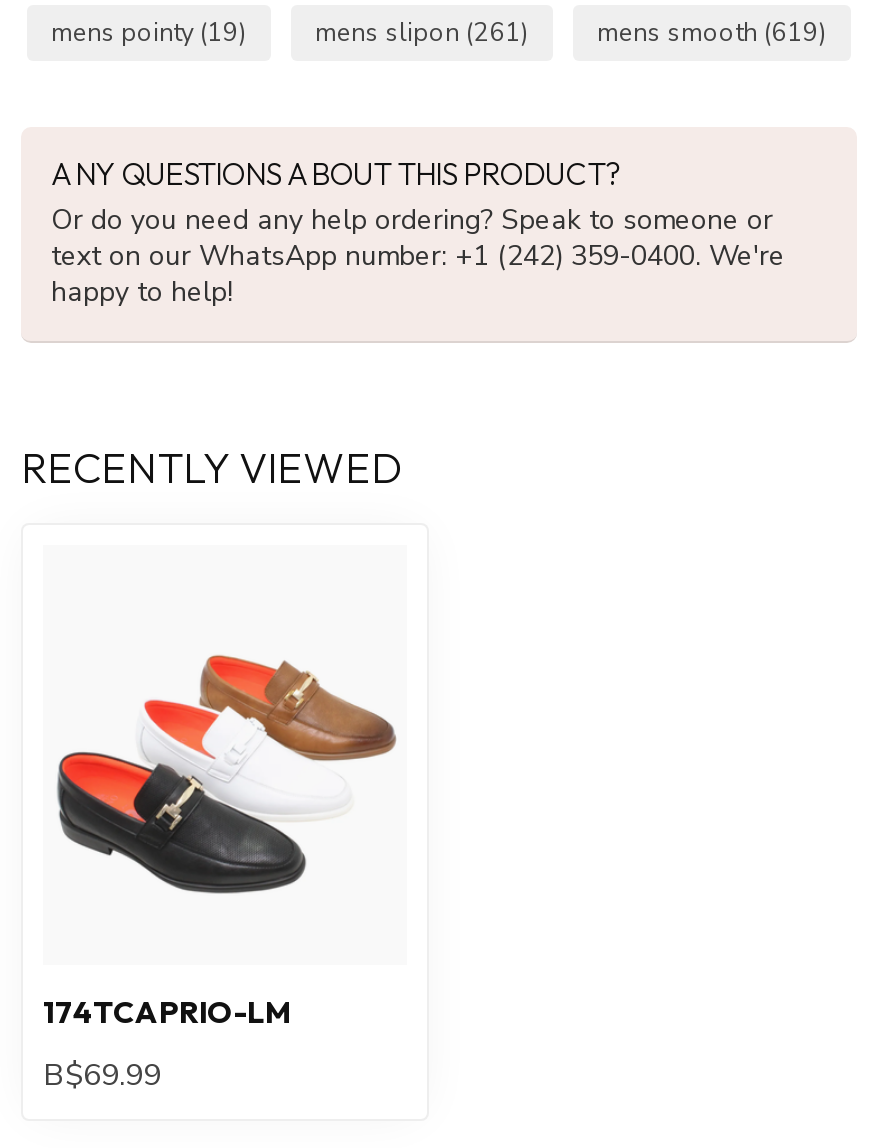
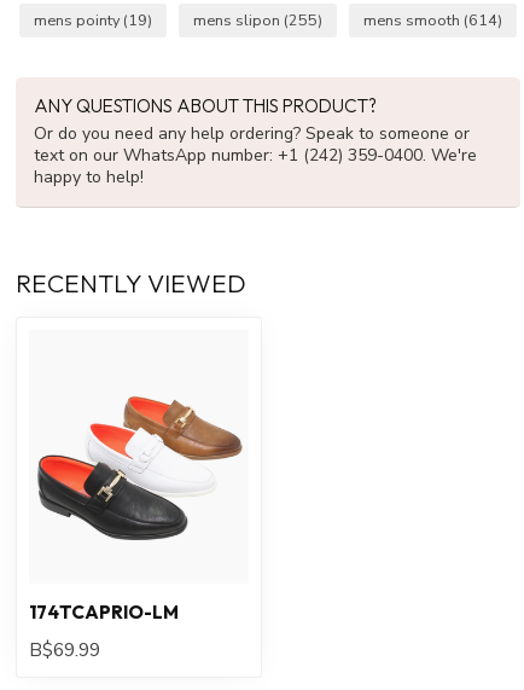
[315,16,529,50] mens slipon (261) -> [193,10,322,31] mens slipon (255)
[597,16,827,50] mens smooth (619) -> [363,10,502,31] mens smooth (614)

